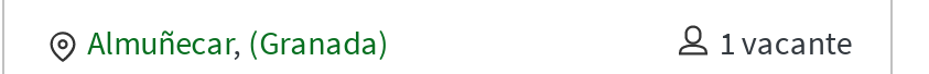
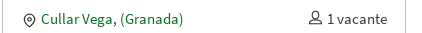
[87,23,389,64] Almuñecar, (Granada) -> [41,9,184,28] Cullar Vega, (Granada)

